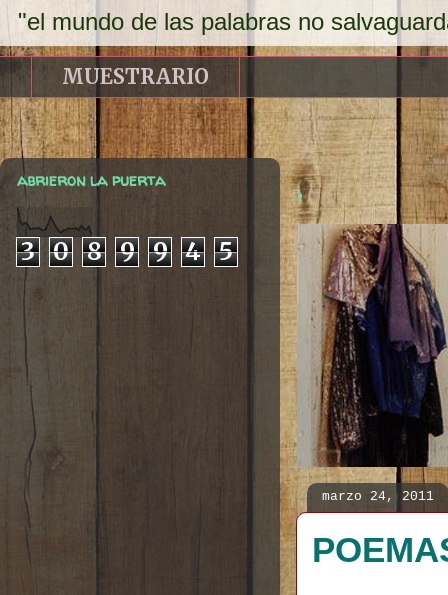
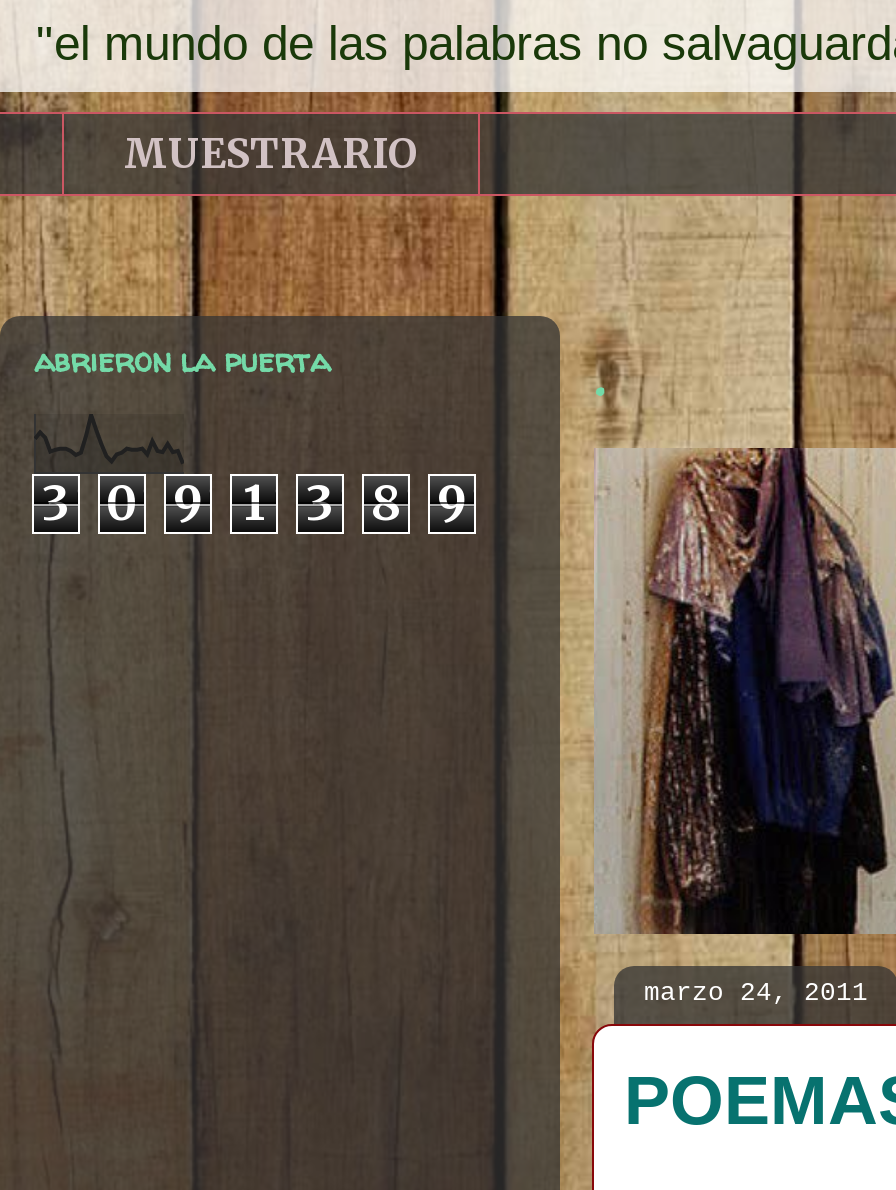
[21,236,233,267] 3 0 8 9 9 4 5 -> [42,471,467,533] 3 0 9 | 1 | 3 8 9

